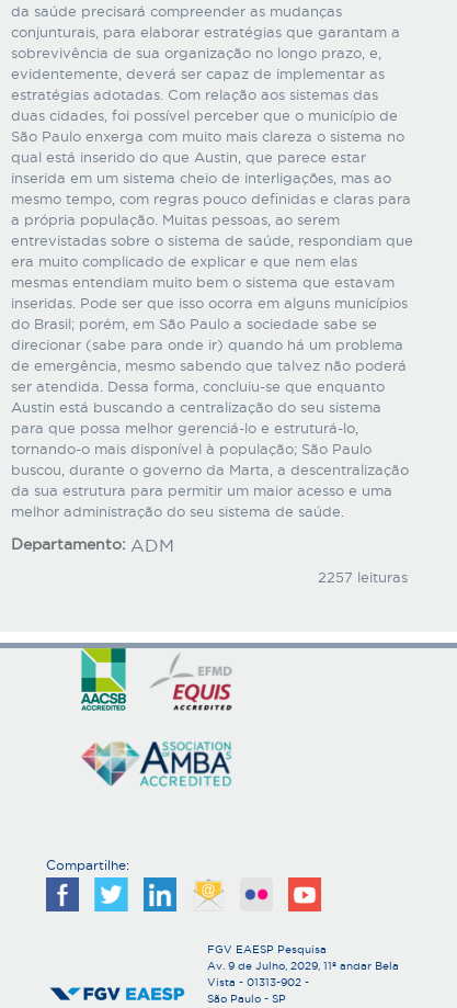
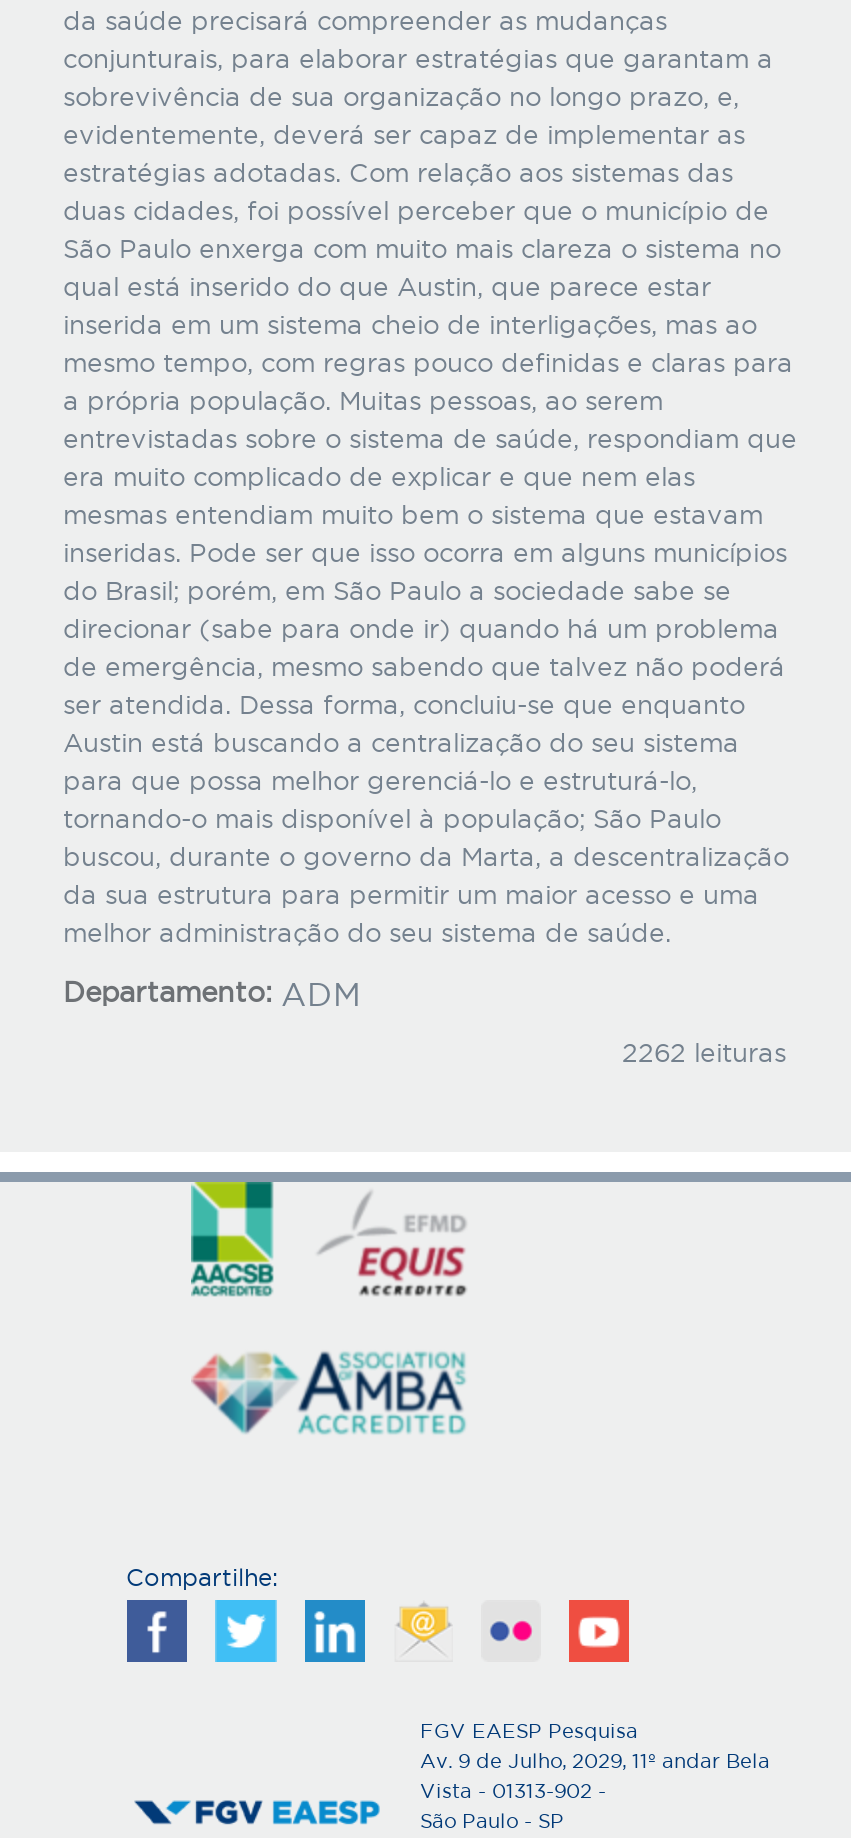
[317,569,407,585] 2257 leituras -> [622,1038,786,1066] 2262 leituras

